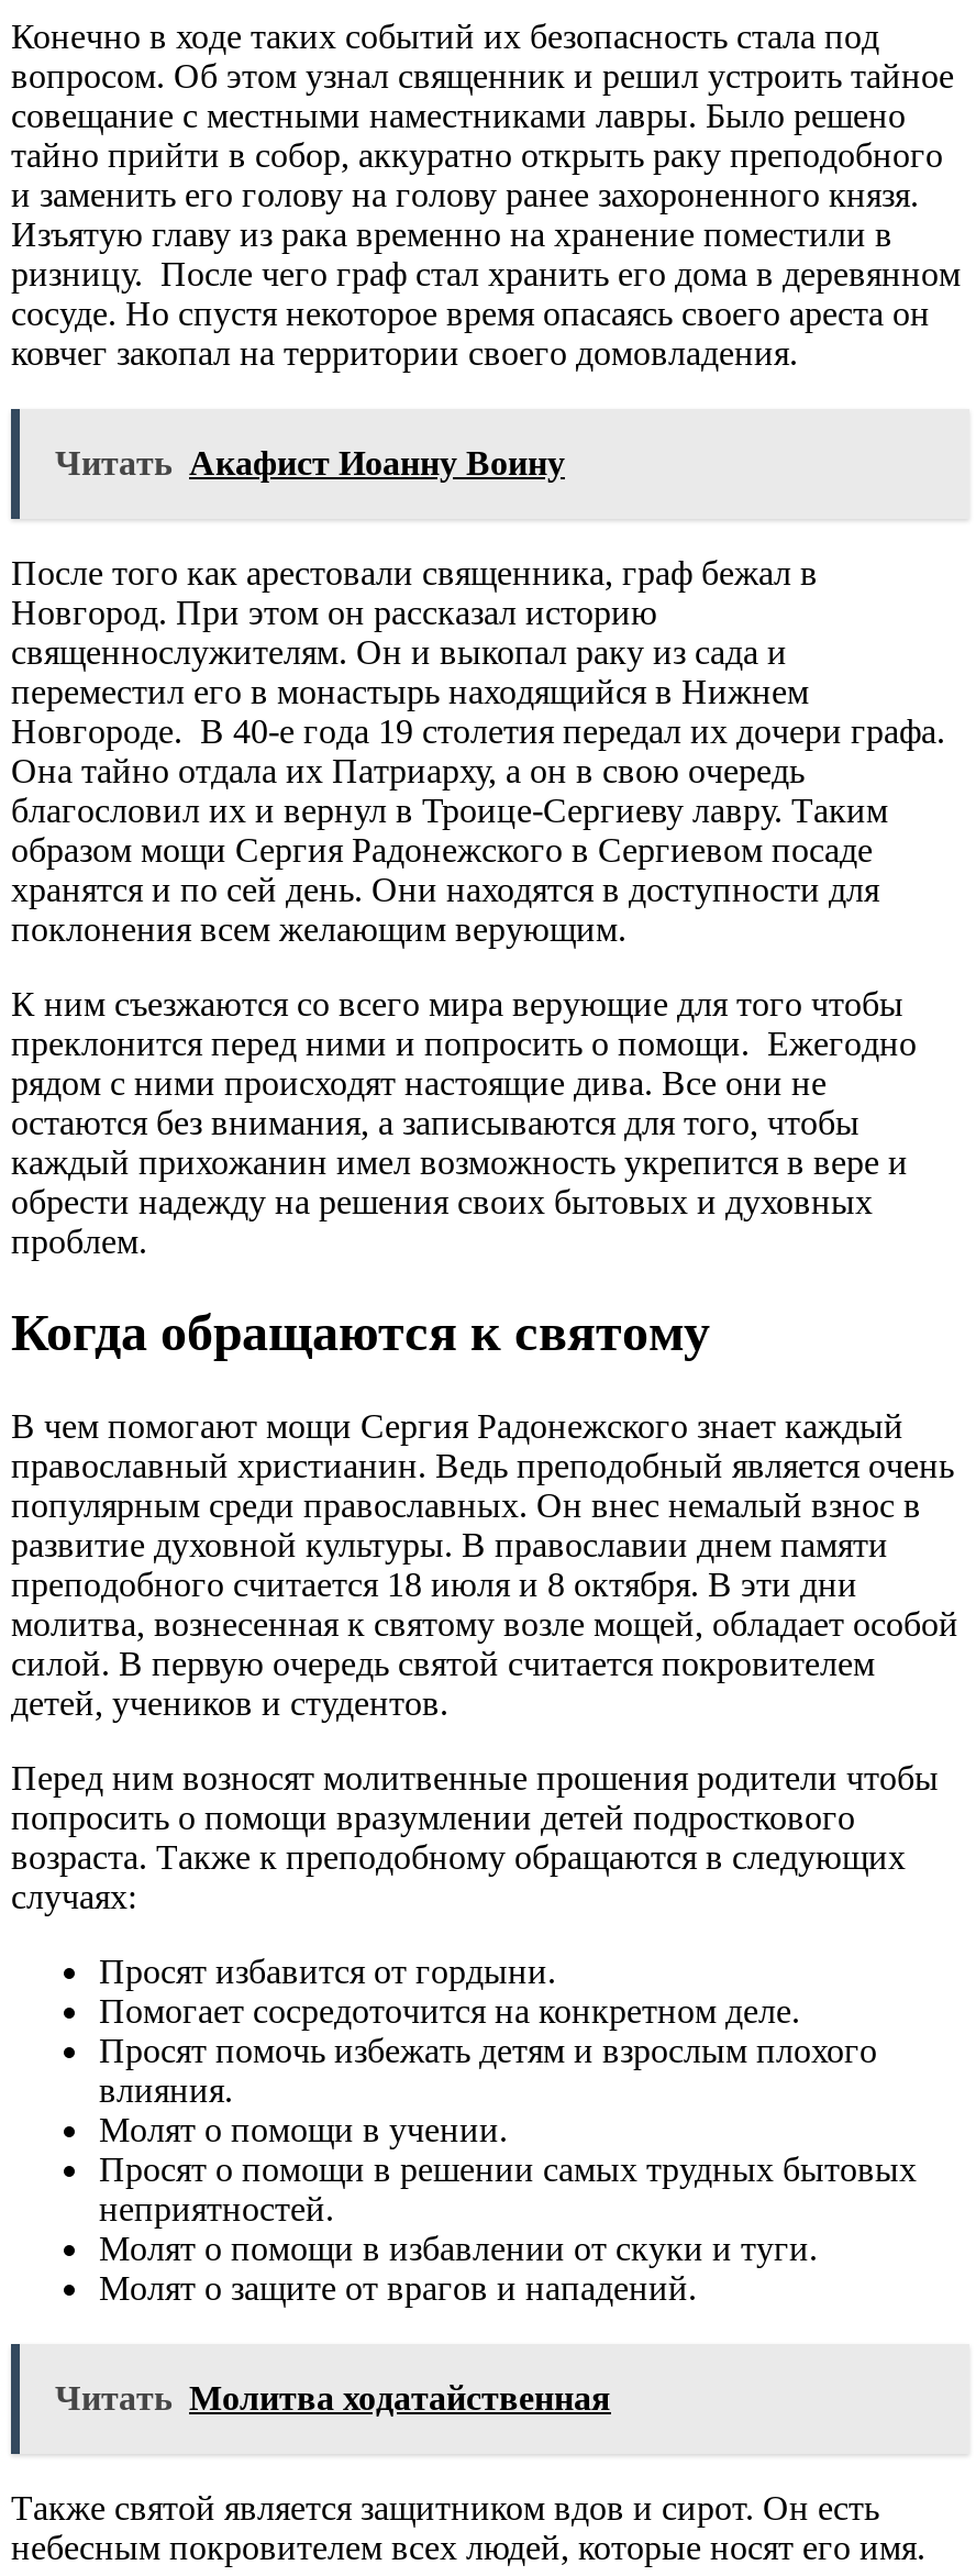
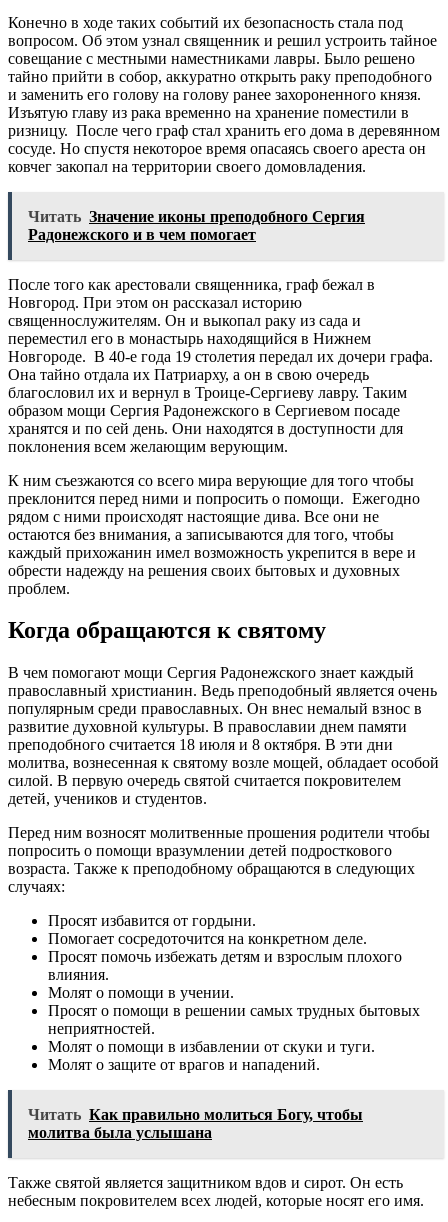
[55,443,565,480] Читать Акафист Иоанну Воину -> [28,207,365,242] Читать Значение иконы преподобного Сергия | Радонежского и в чем помогает
[55,2380,611,2417] Читать Молитва ходатайственная -> [28,1106,363,1141] Читать Как правильно молиться Богу, чтобы | молитва была услышана

